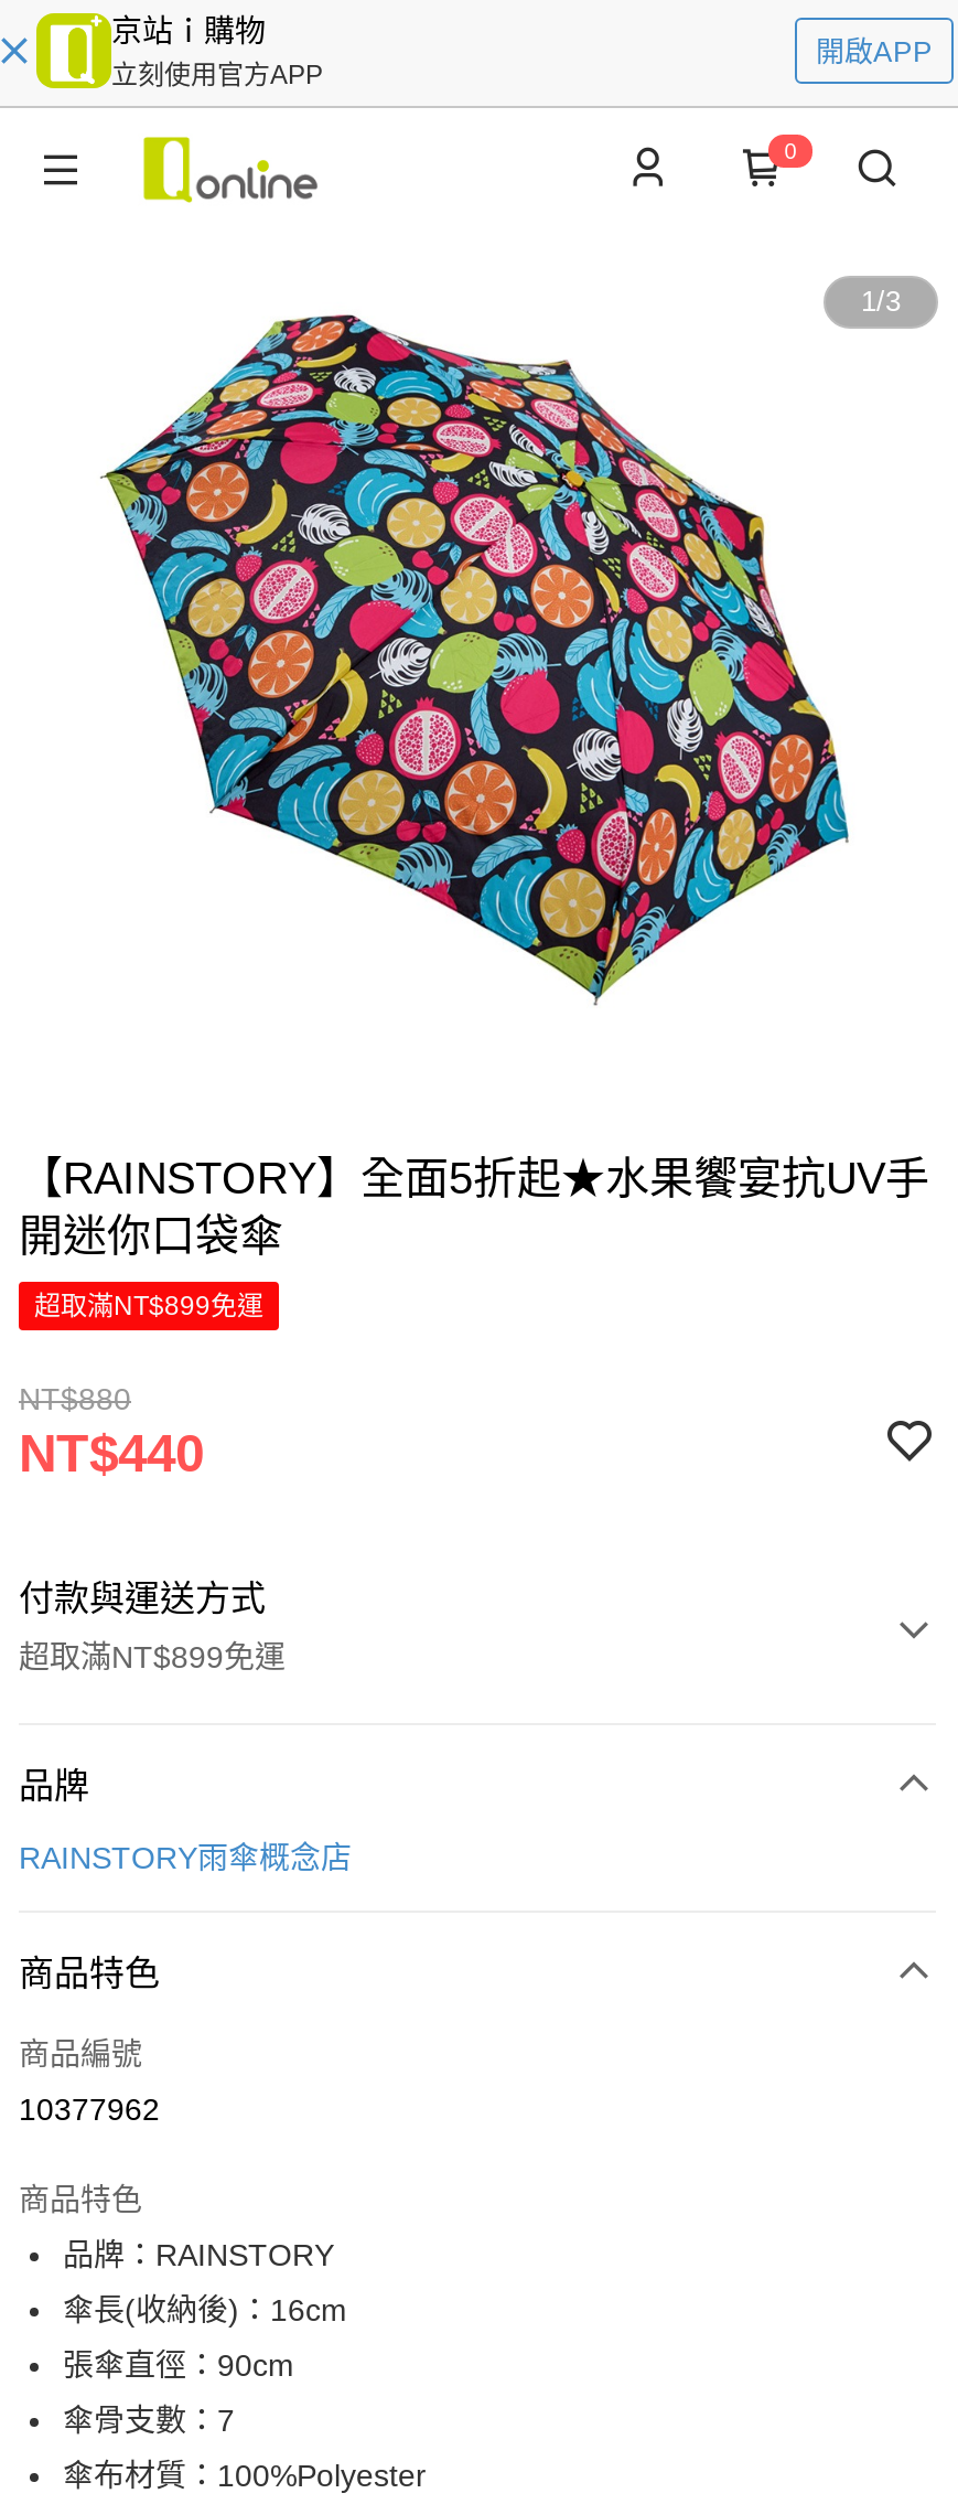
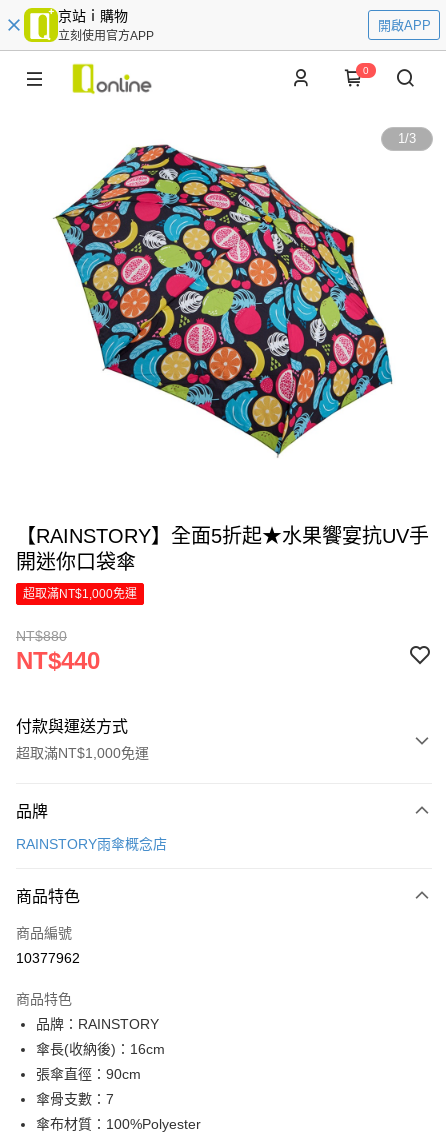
[34,1291,263,1321] 超取滿NT$899免運 -> [23,587,137,601] 超取滿NT$1,000免運
[19,1639,286,1674] 超取滿NT$899免運 -> [16,745,149,761] 超取滿NT$1,000免運

